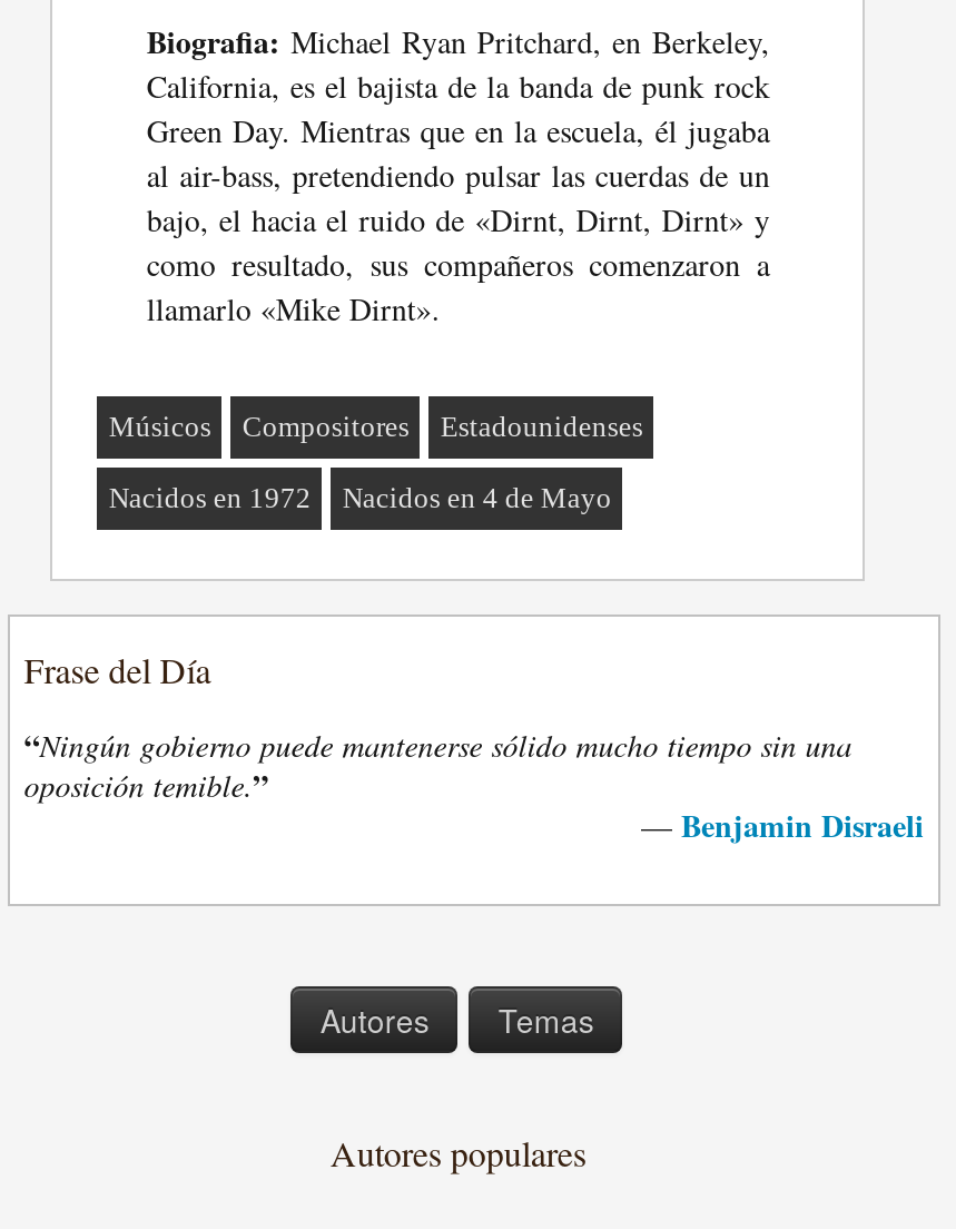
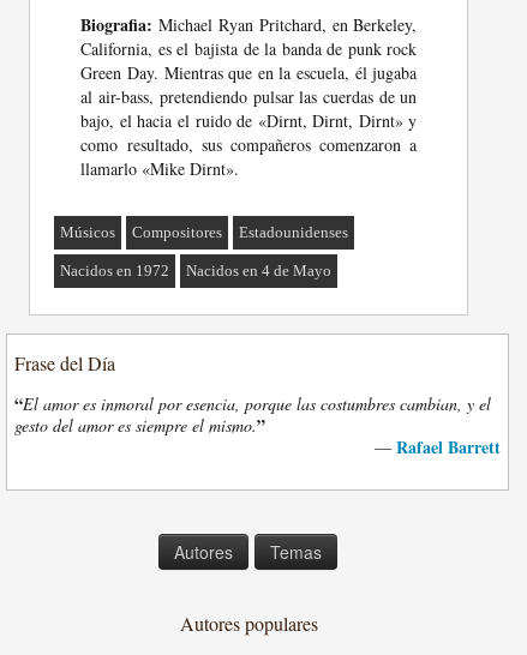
[24,722,924,849] “Ningún gobierno puede mantenerse sólido mucho tiempo sin una | oposición temible.” | — Benjamin Disraeli -> [15,391,500,460] “El amor es inmoral por esencia, porque las costumbres cambian, y el | gesto del amor es siempre el mismo.” | — Rafael Barrett

